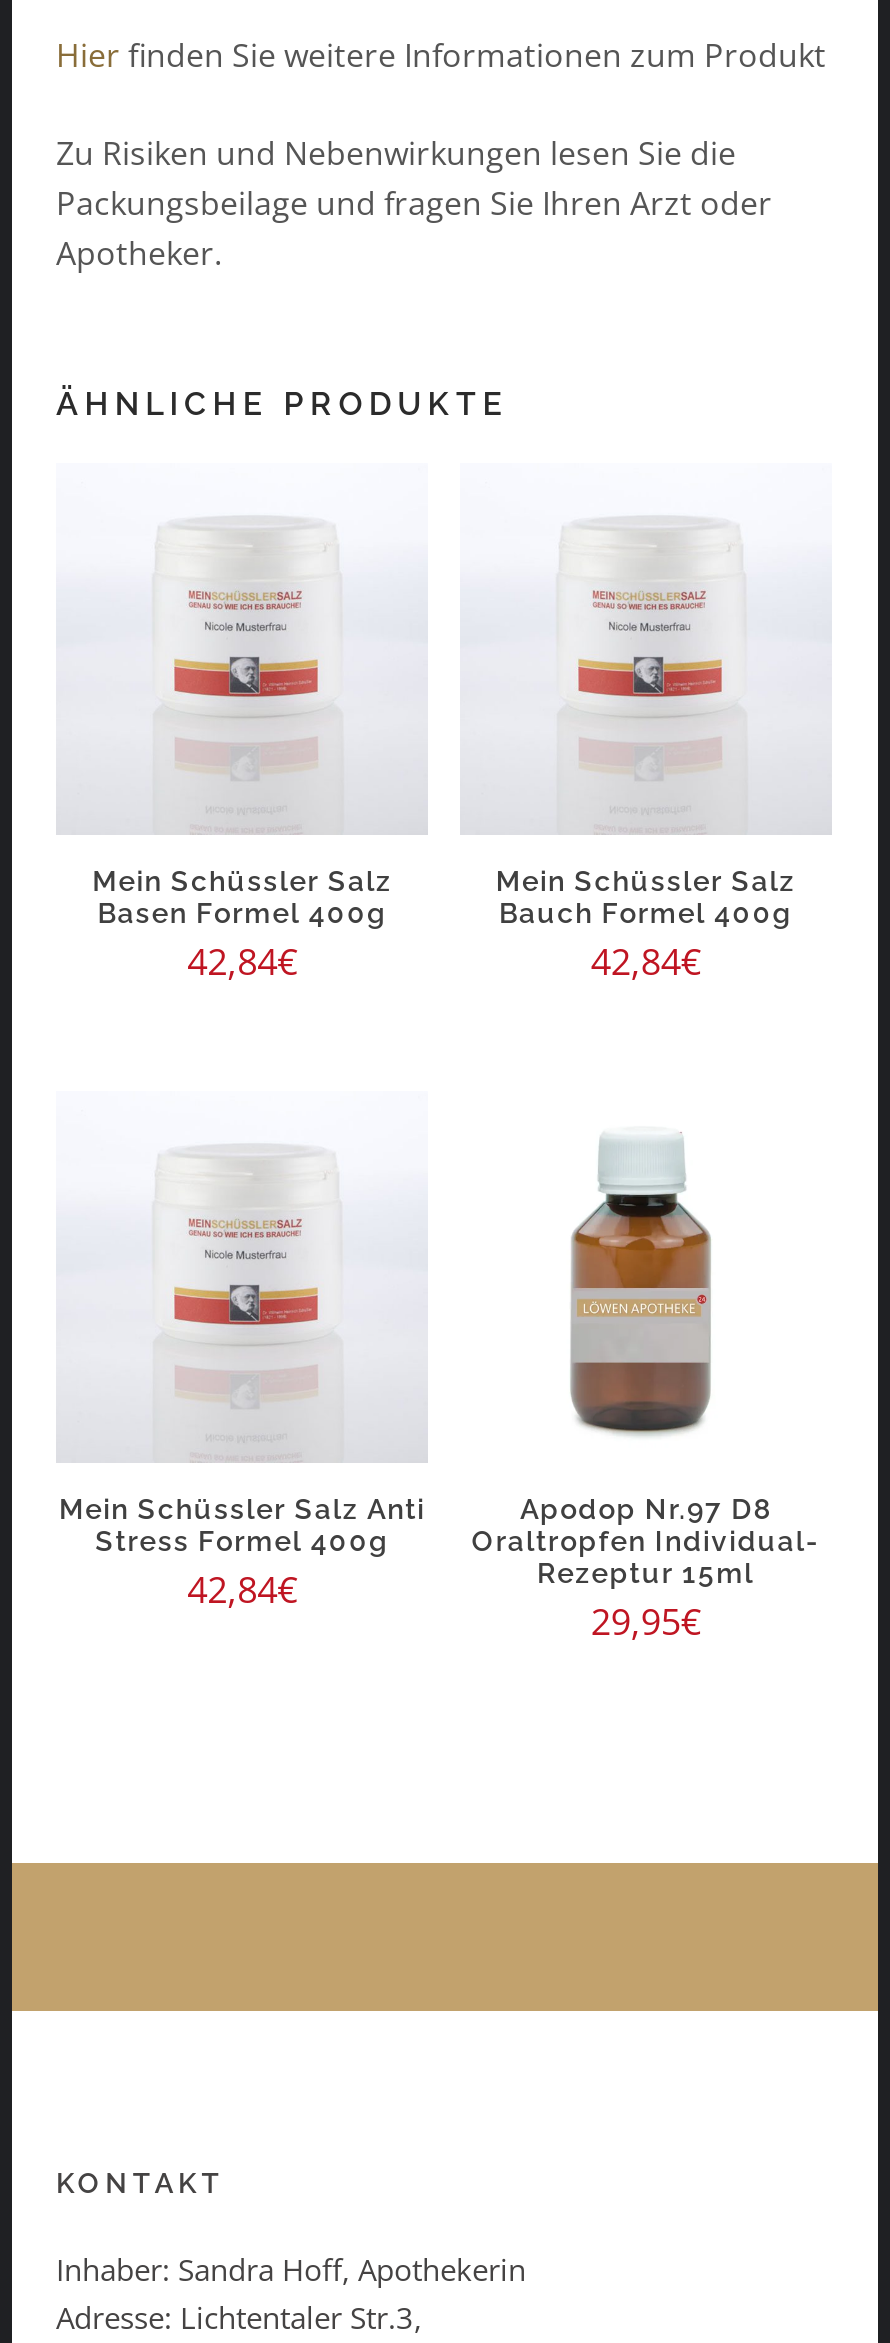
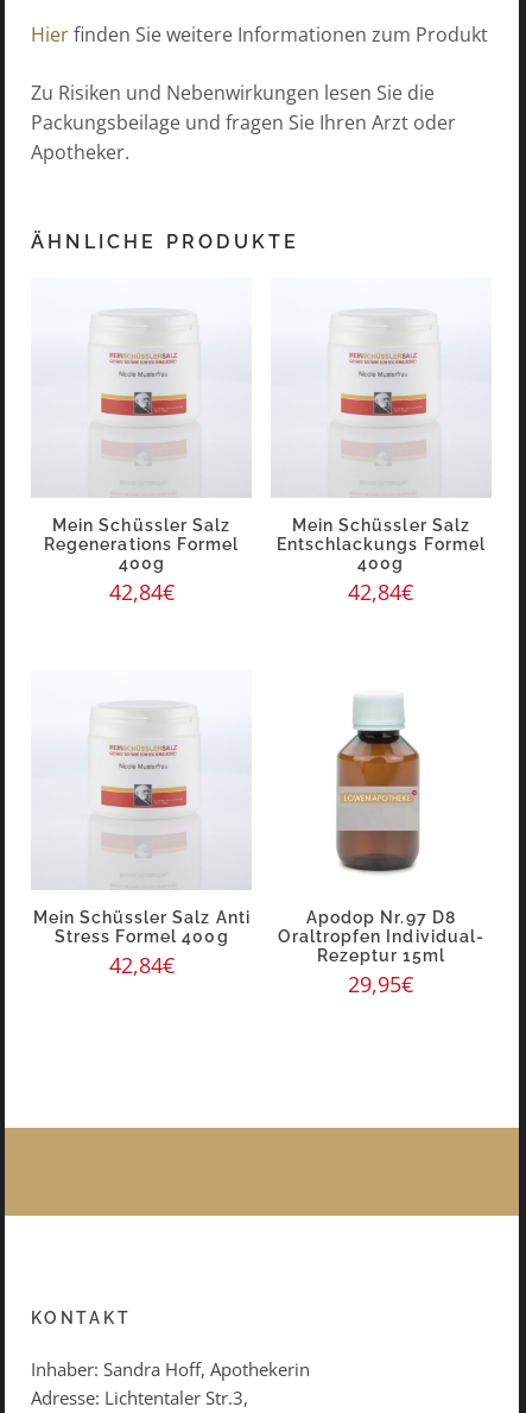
[97,897,387,929] Basen Formel 400g -> [44,535,239,573] Regenerations Formel | 400g
[499,897,793,929] Bauch Formel 400g -> [276,535,486,573] Entschlackungs Formel | 400g

